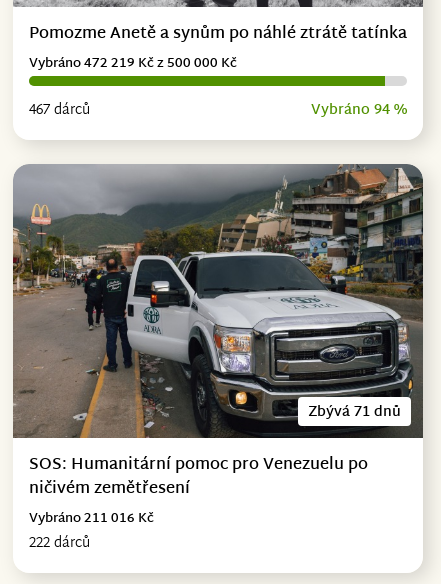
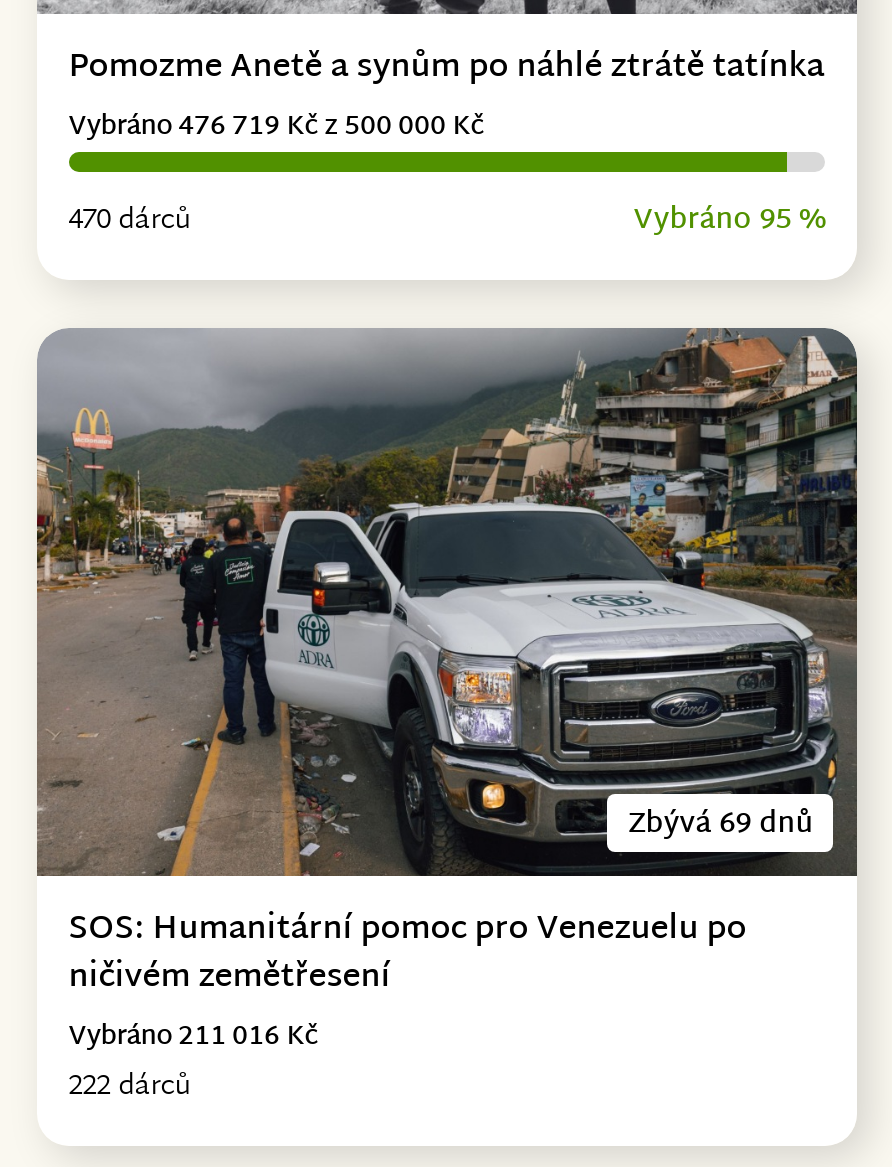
[29,52,237,76] Vybráno 472 219 Kč z 500 000 Kč -> [69,104,485,152] Vybráno 476 719 Kč z 500 000 Kč
[29,98,90,123] 467 dárců -> [69,196,191,246] 470 dárců
[311,98,407,123] Vybráno 94 % -> [633,196,825,246] Vybráno 95 %
[308,400,401,425] Zbývá 71 dnů -> [627,799,813,849] Zbývá 69 dnů

